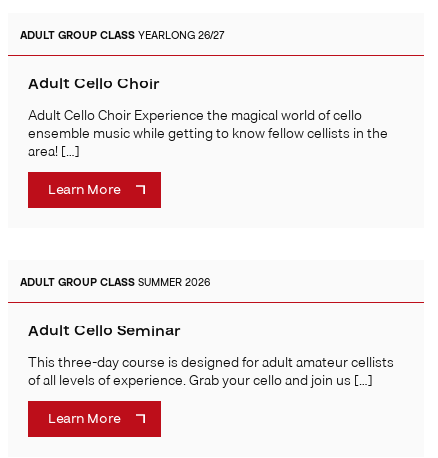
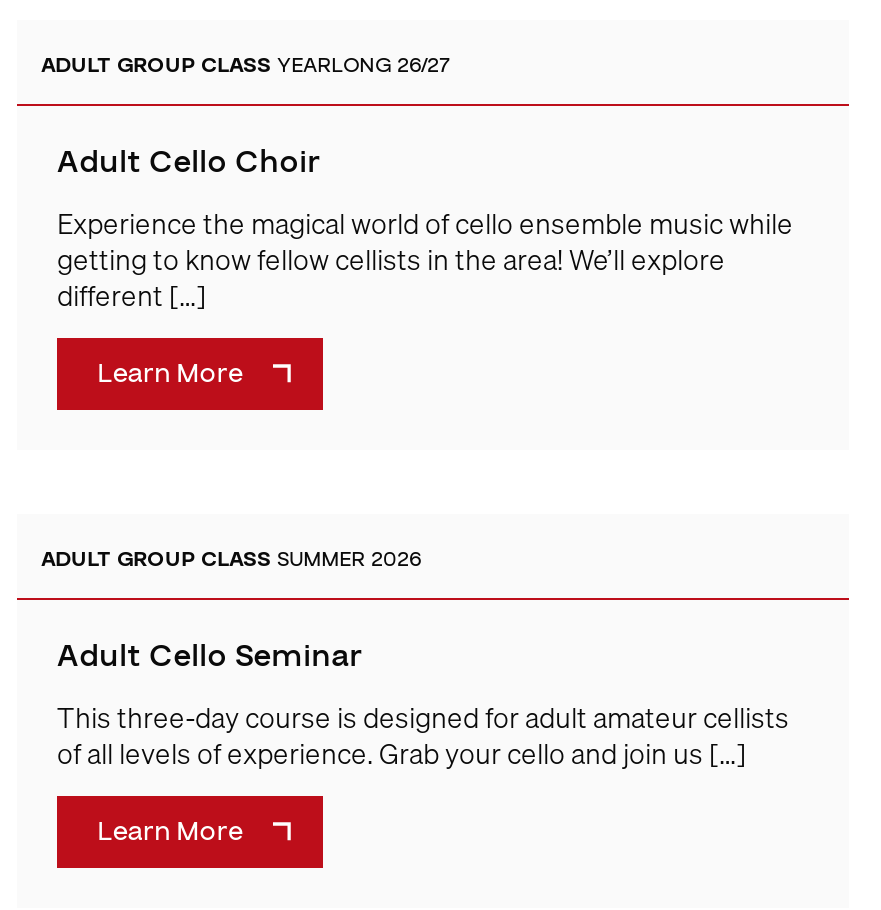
[28,104,388,162] Adult Cello Choir Experience the magical world of cello | ensemble music while getting to know fellow cellists in the | area! […] -> [57,201,793,317] Experience the magical world of cello ensemble music while | getting to know fellow cellists in the area! We’ll explore | different […]

